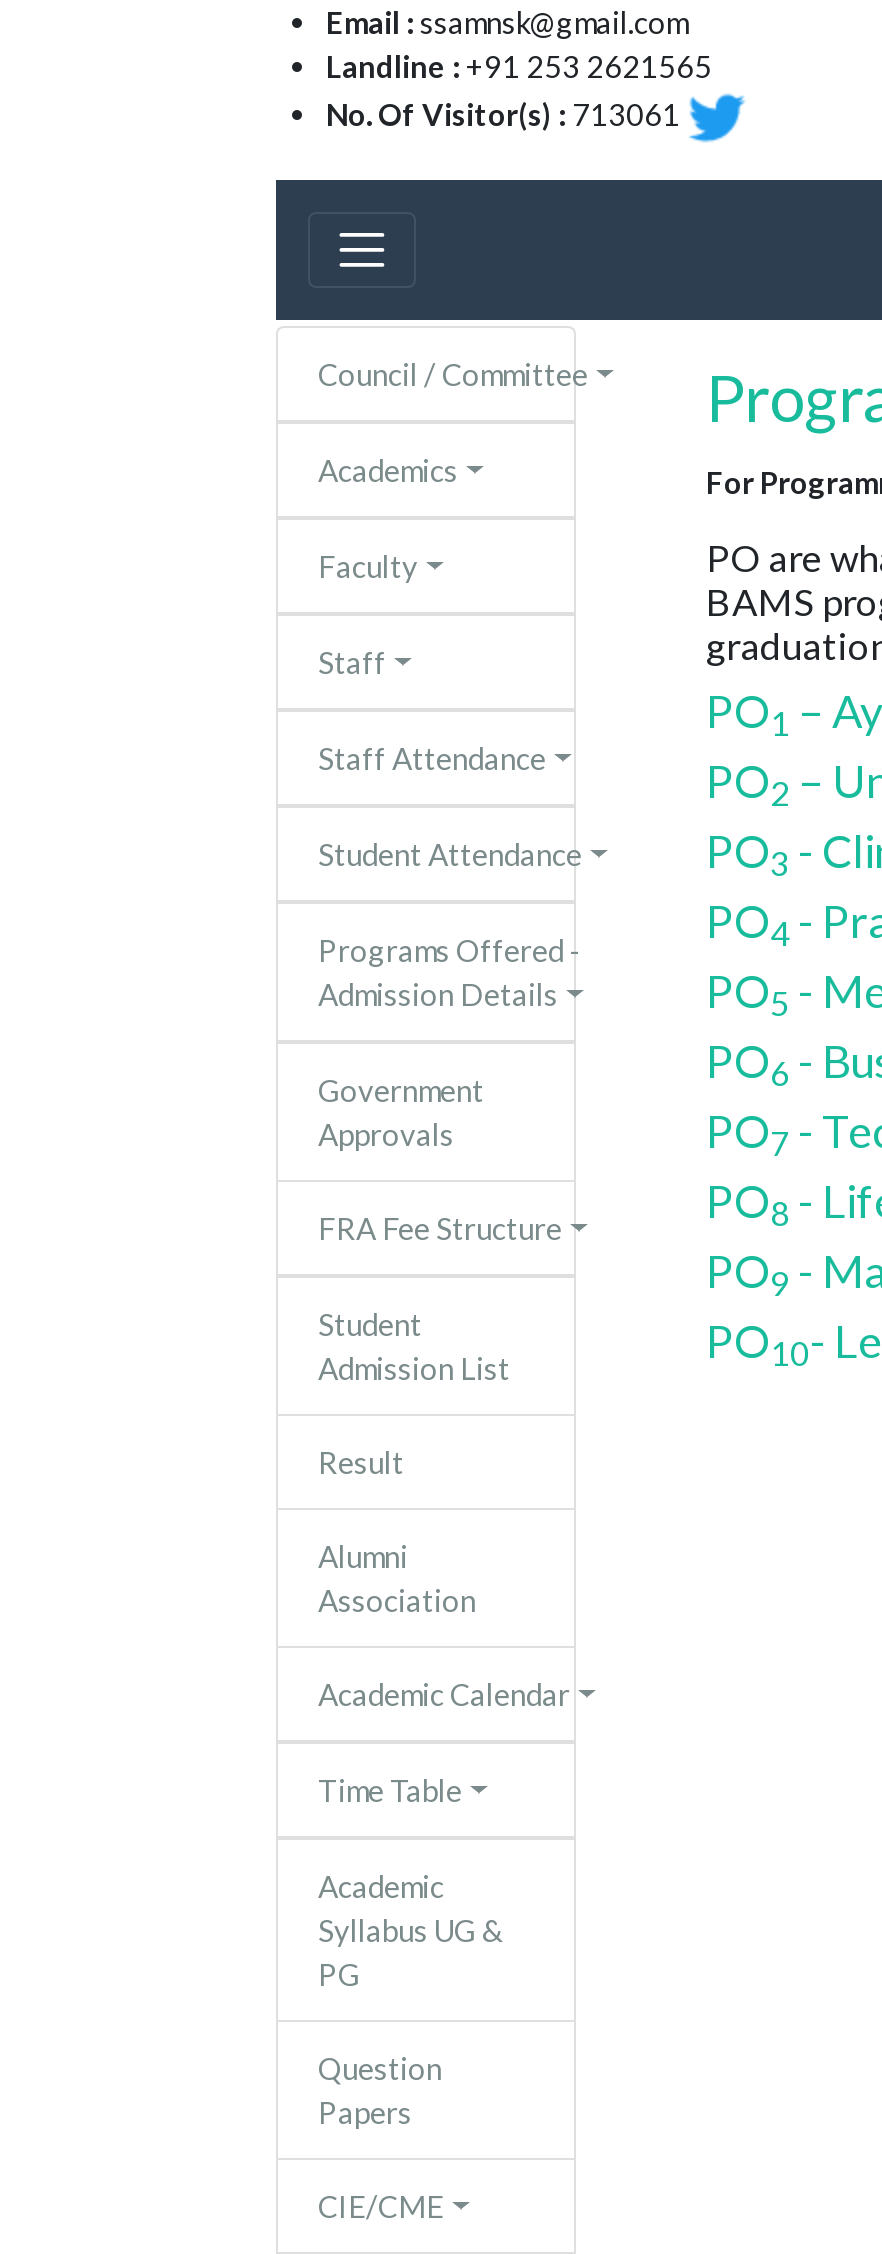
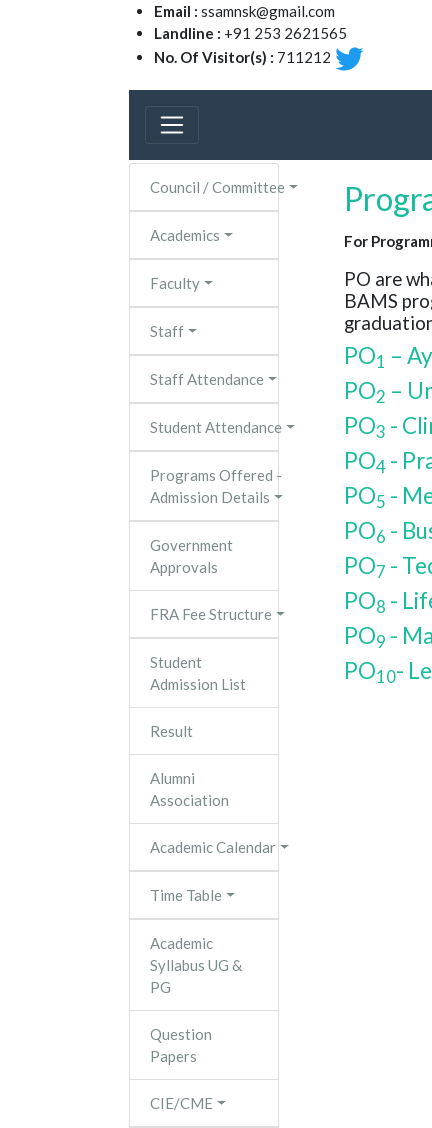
[326,96,680,132] No. Of Visitor(s) : 713061 -> [154,48,331,66] No. Of Visitor(s) : 711212

